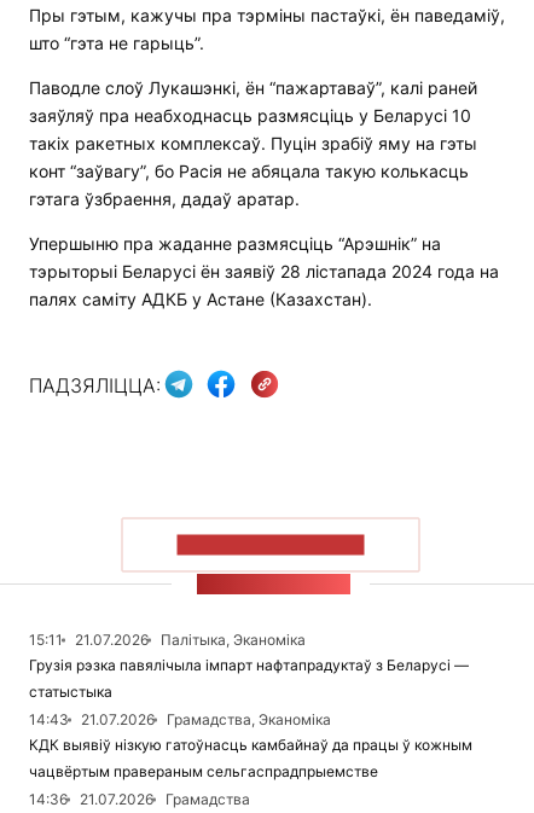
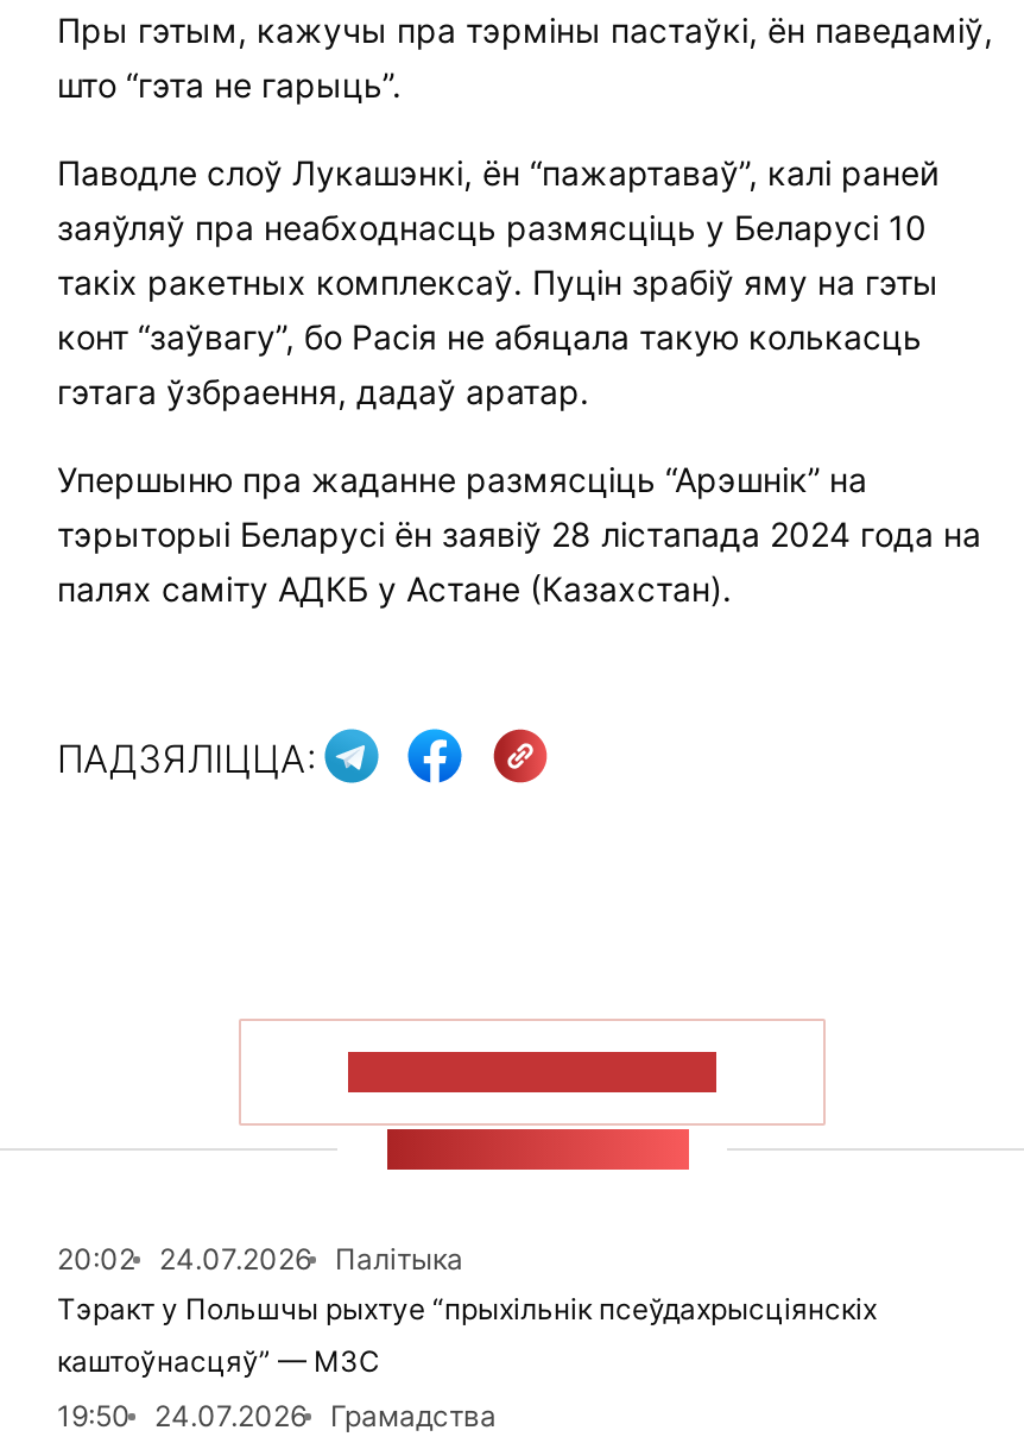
[29,631,472,808] 15:11 | 21.07.2026 | Палітыка, Эканоміка | Грузія рэзка павялічыла імпарт нафтапрадуктаў з Беларусі — | статыстыка | 14:43 | 21.07.2026 | Грамадства, Эканоміка | КДК выявіў нізкую гатоўнасць камбайнаў да працы ў кожным | чацвёртым правераным сельгаспрадпрыемстве | 14:36 | 21.07.2026 -> [57,1241,877,1433] 20:02 | 24.07.2026 | Палітыка | Тэракт у Польшчы рыхтуе “прыхільнік псеўдахрысціянскіх | каштоўнасцяў” — МЗС | 19:50 | 24.07.2026

